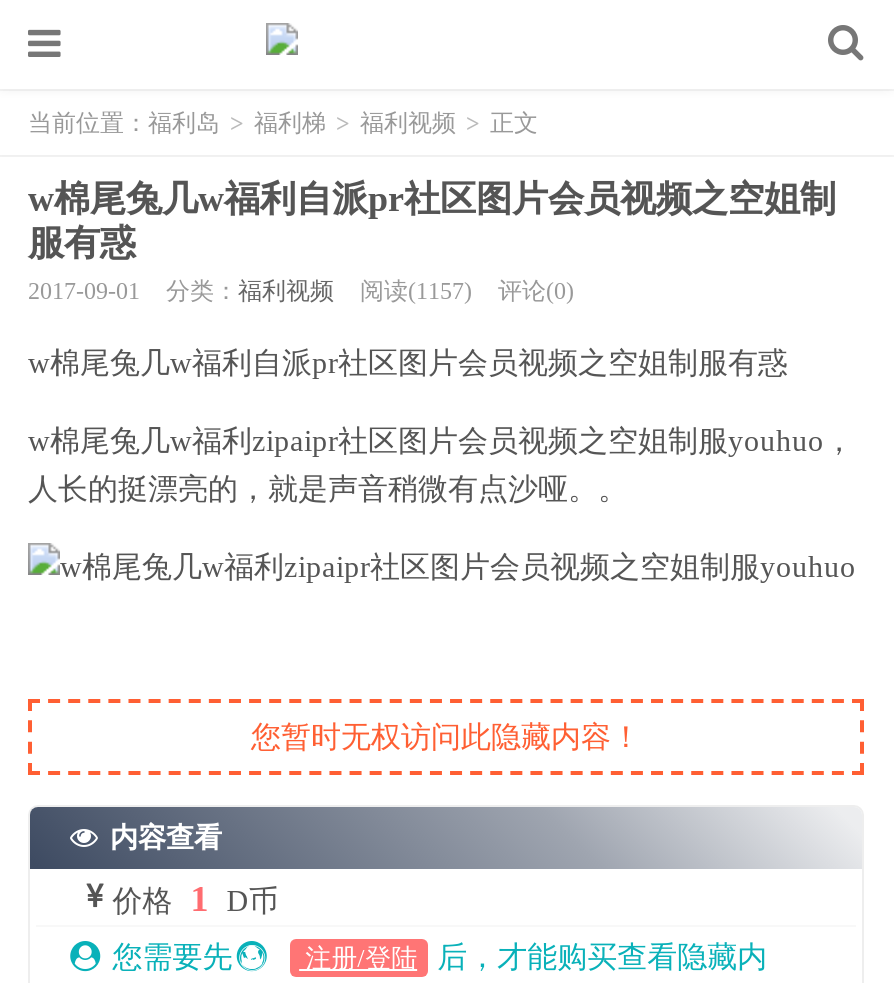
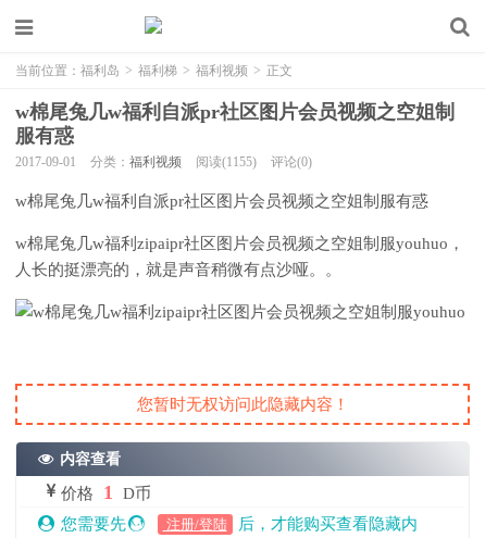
[28,277,574,305] 2017-09-01 分类：福利视频 阅读(1157) 评论(0) -> [15,154,312,170] 2017-09-01 分类：福利视频 阅读(1155) 评论(0)

